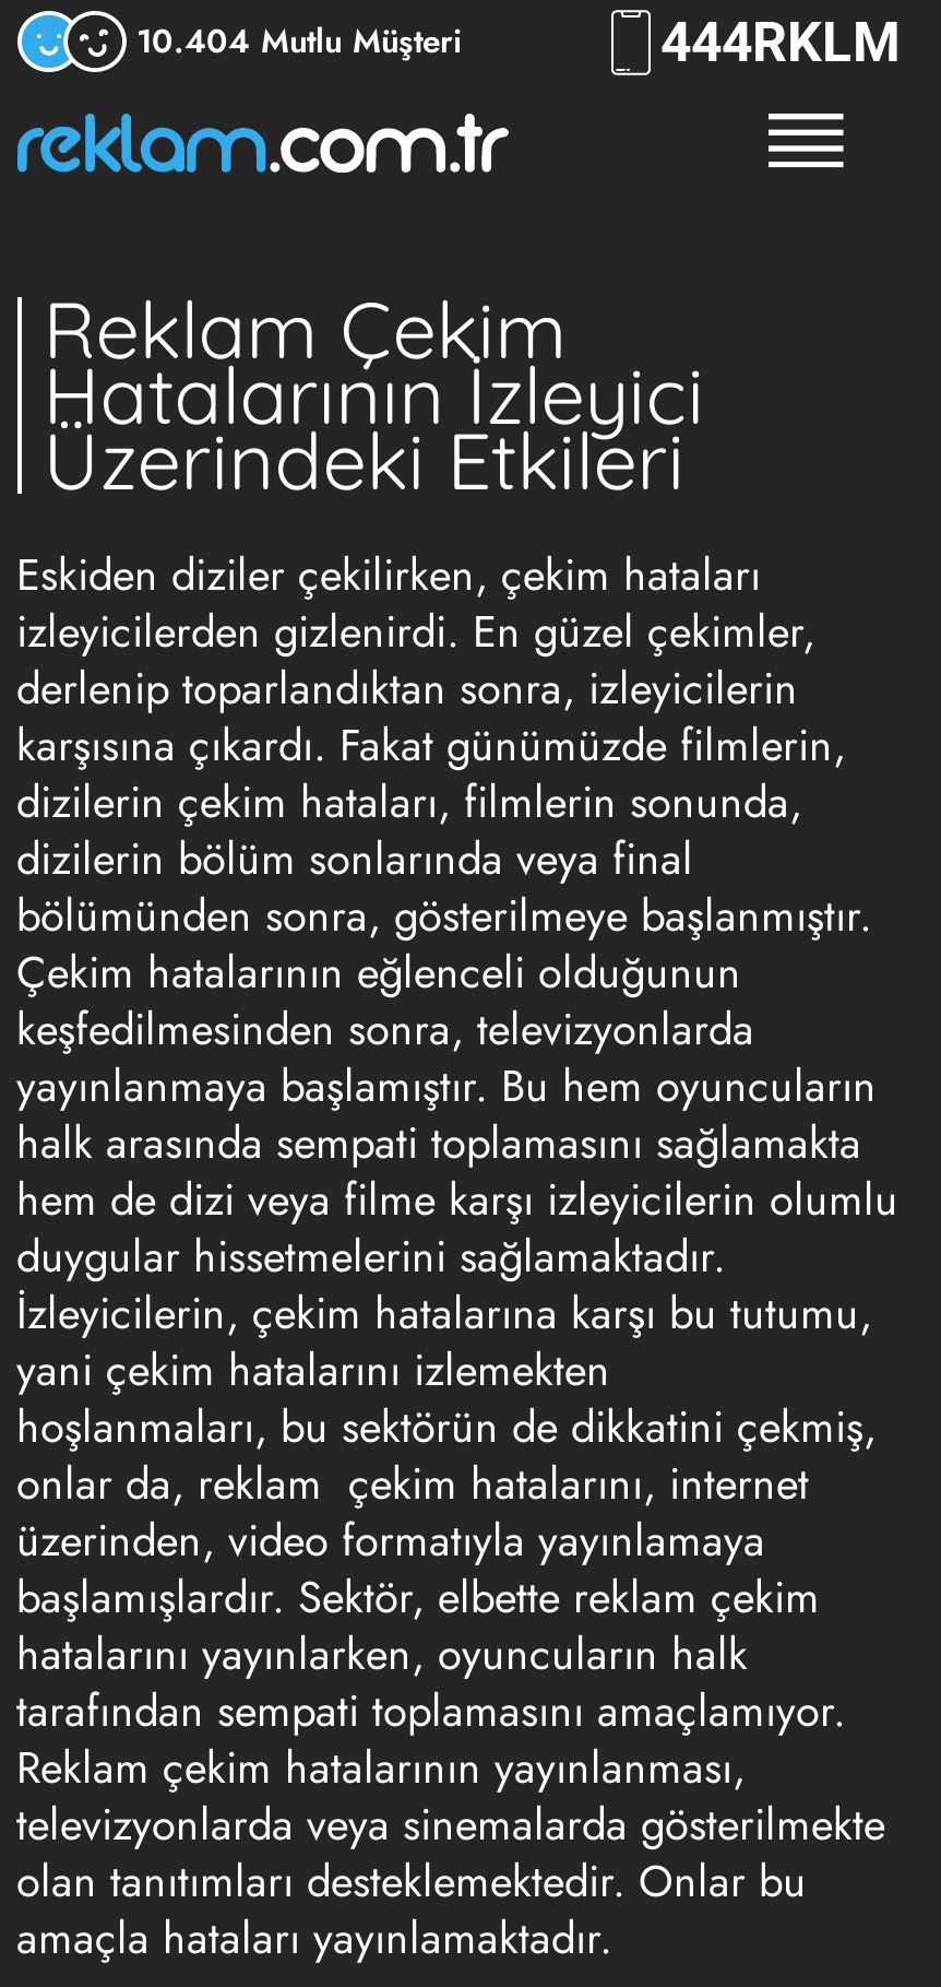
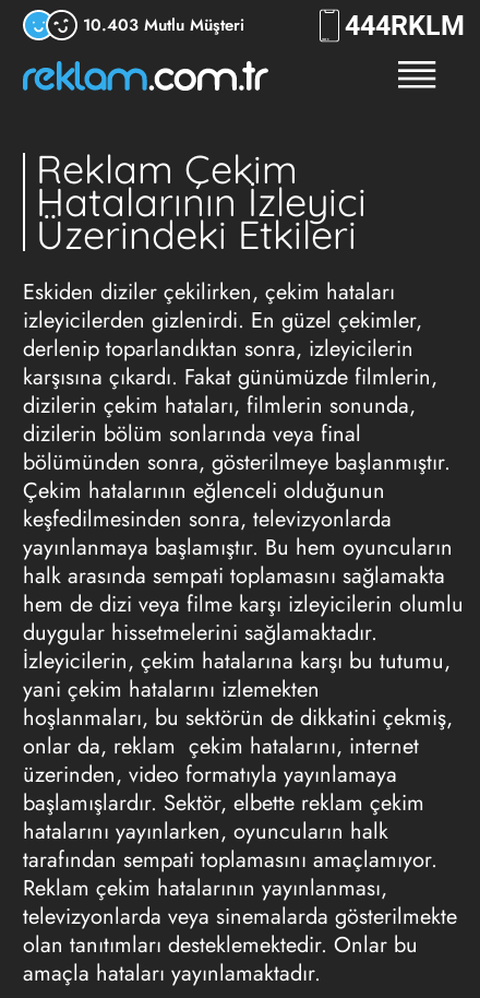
[136,16,462,64] 10.404 Mutlu Müşteri -> [82,13,244,37] 10.403 Mutlu Müşteri

